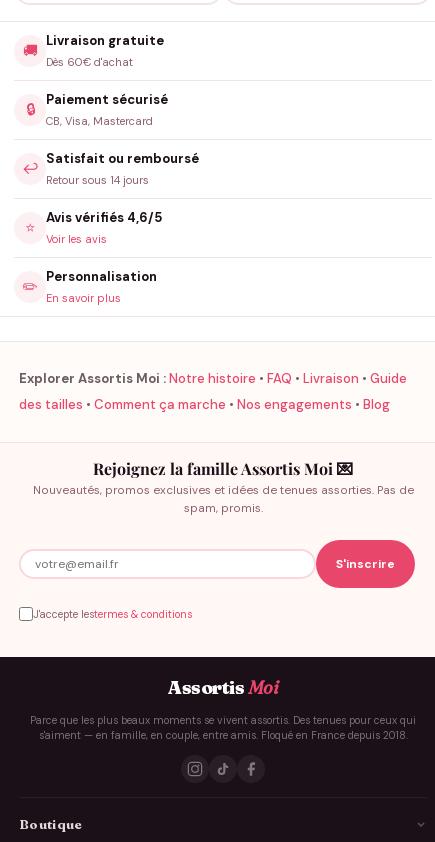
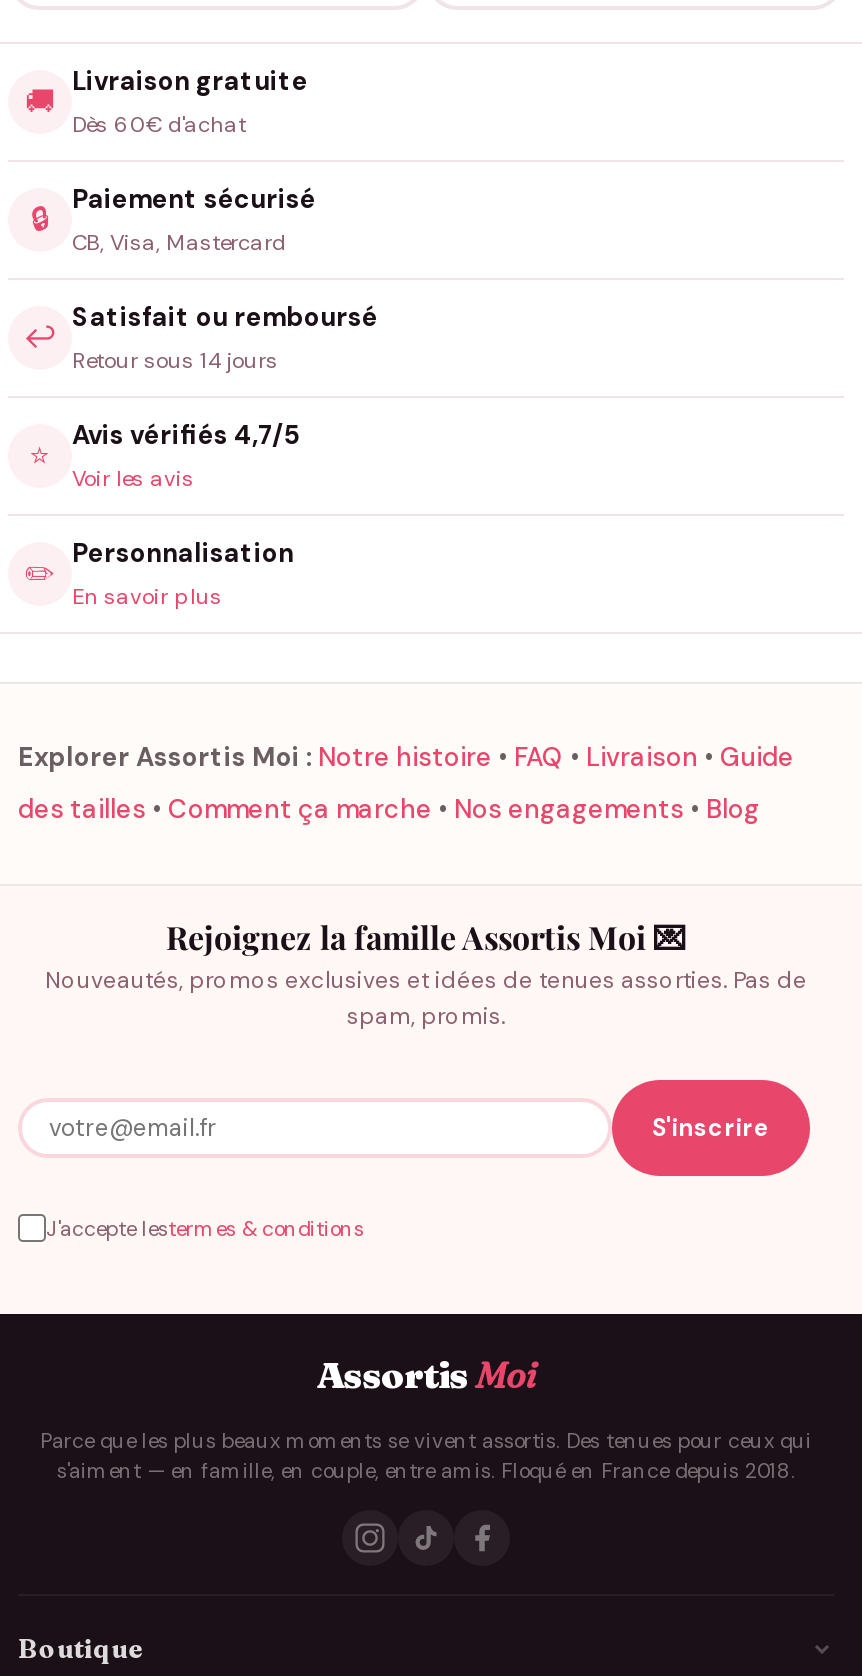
[46,209,162,226] Avis vérifiés 4,6/5 -> [72,418,300,452] Avis vérifiés 4,7/5

